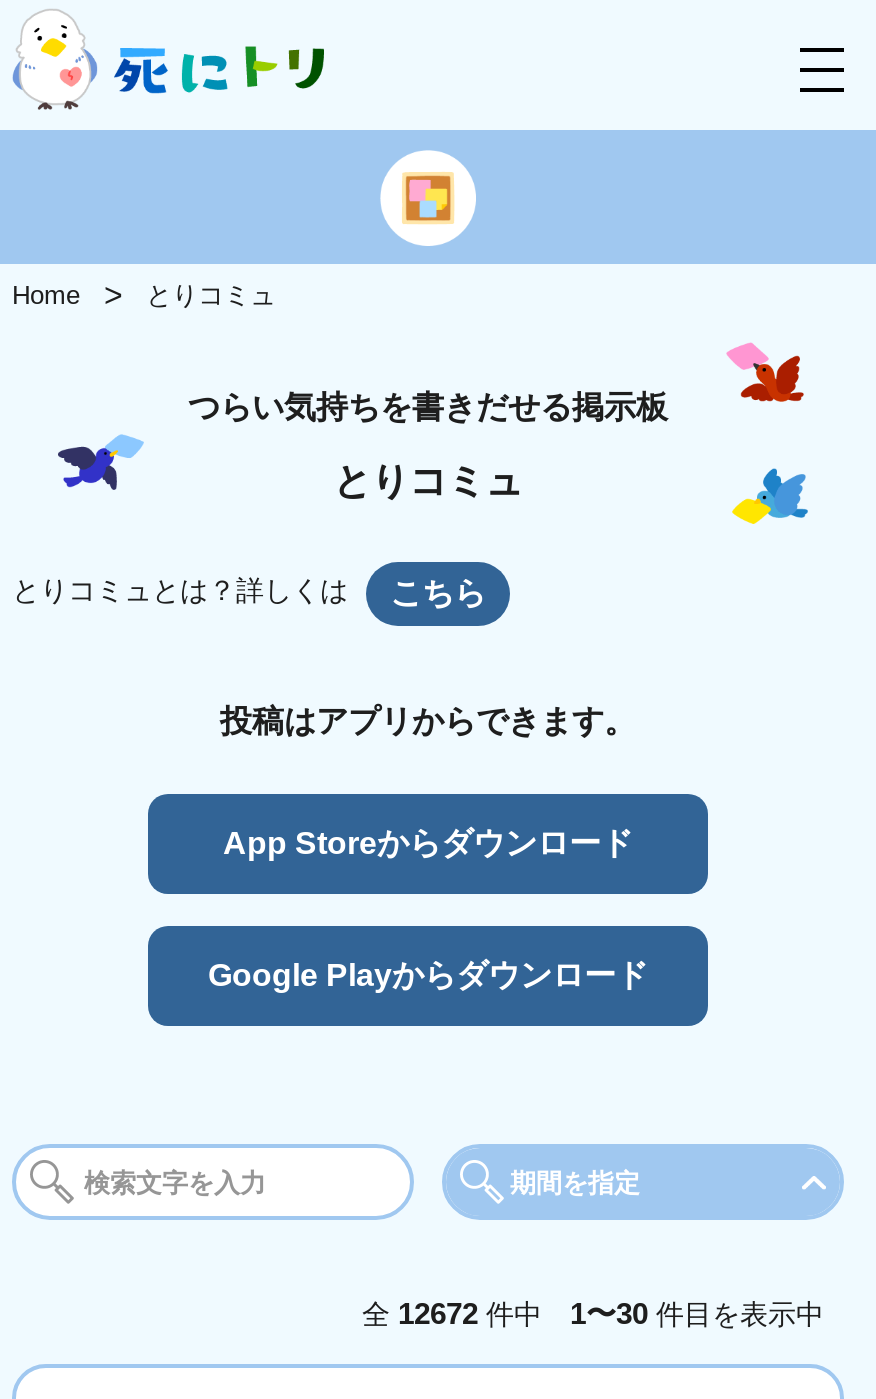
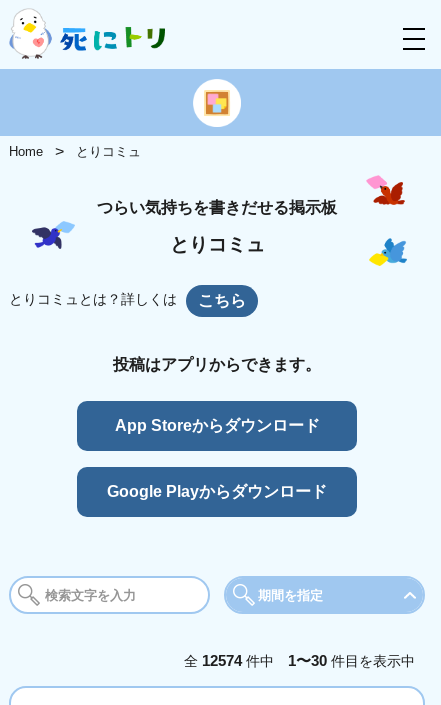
[362,1297,824,1331] 全12672件中 1〜30件目を表示中 -> [184,652,415,669] 全12574件中 1〜30件目を表示中

